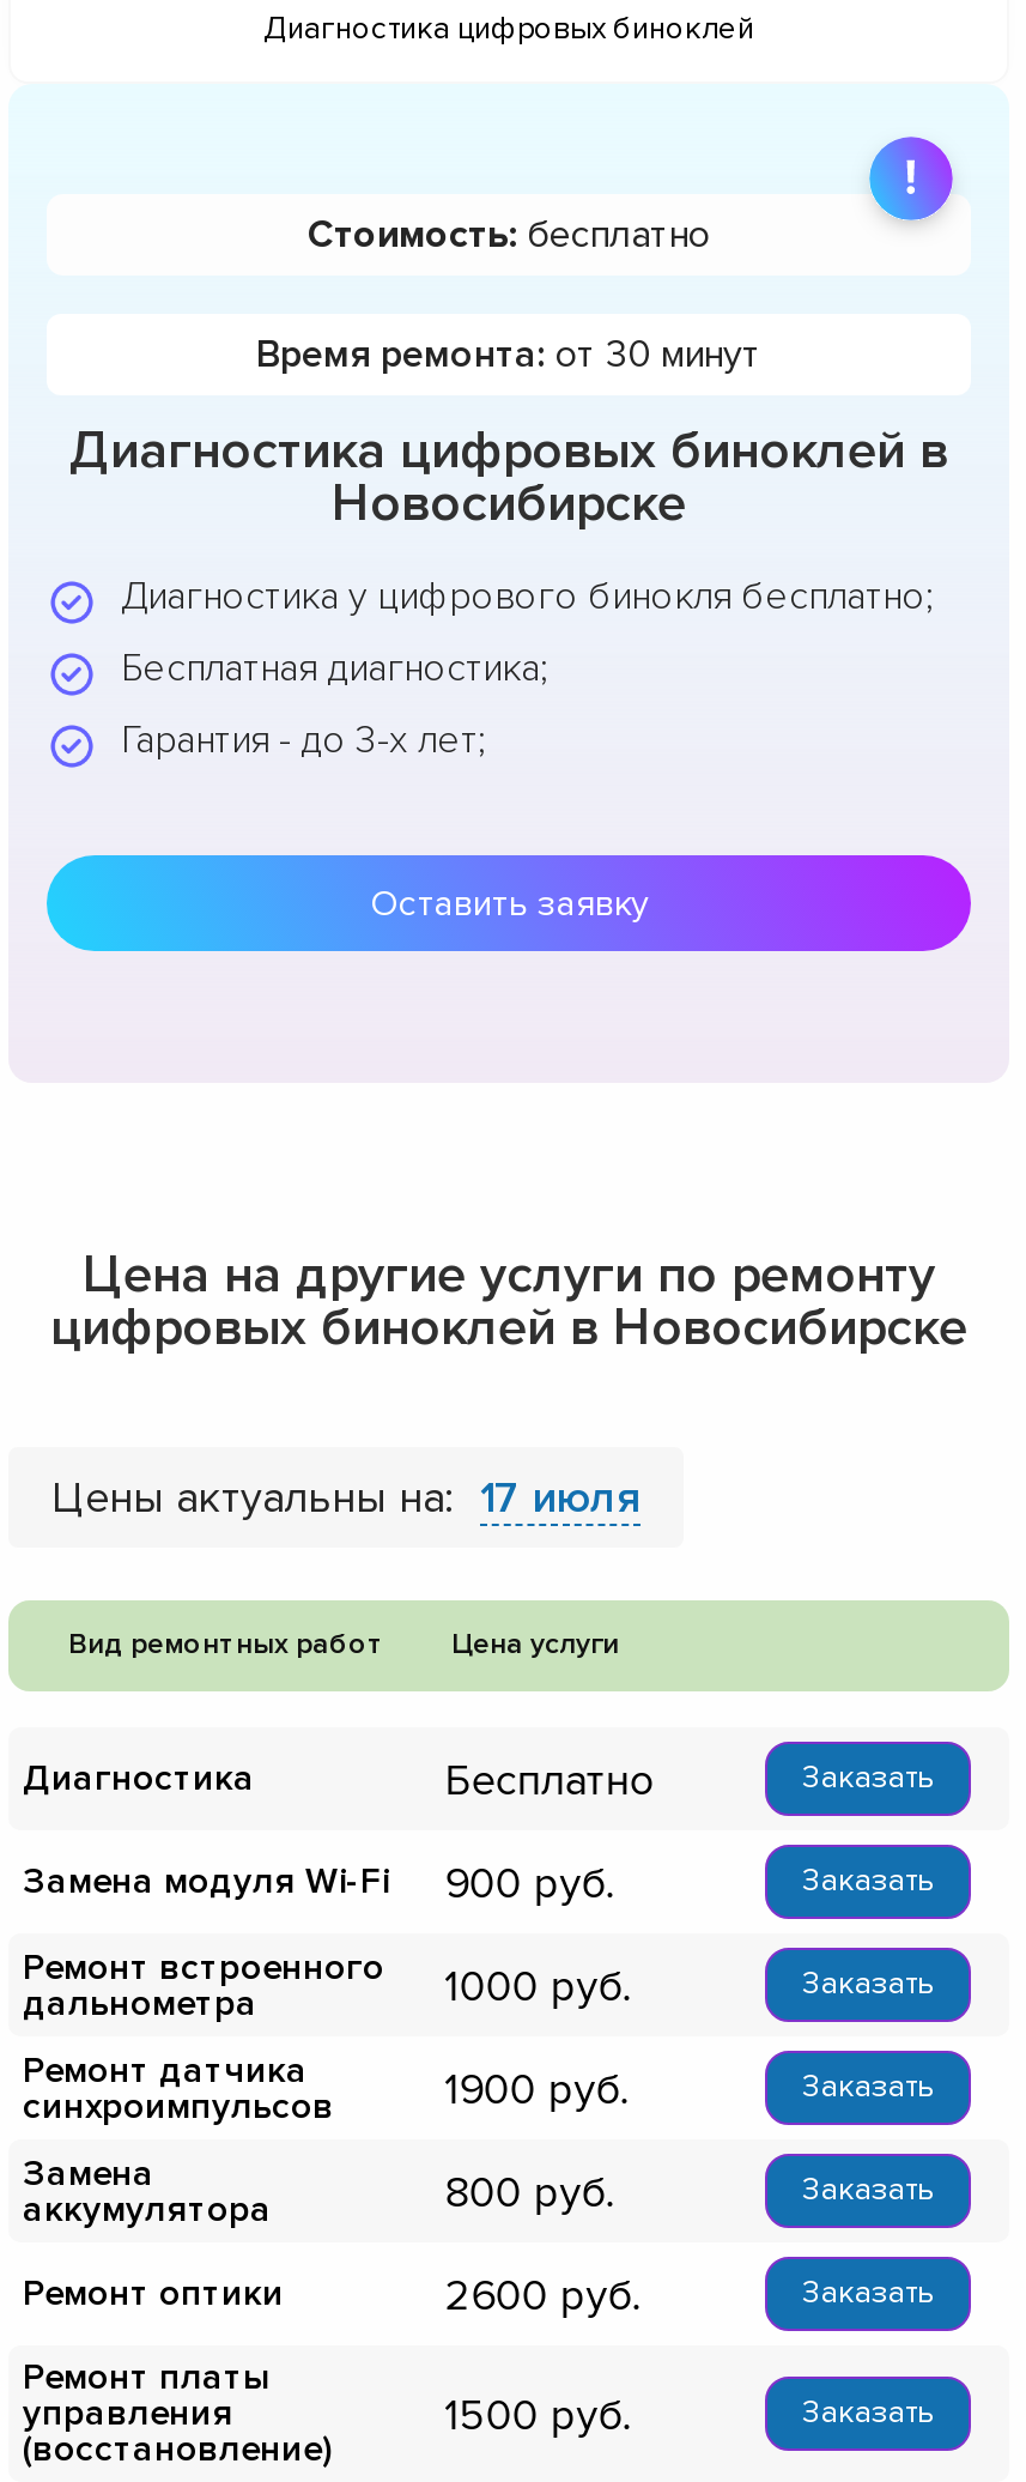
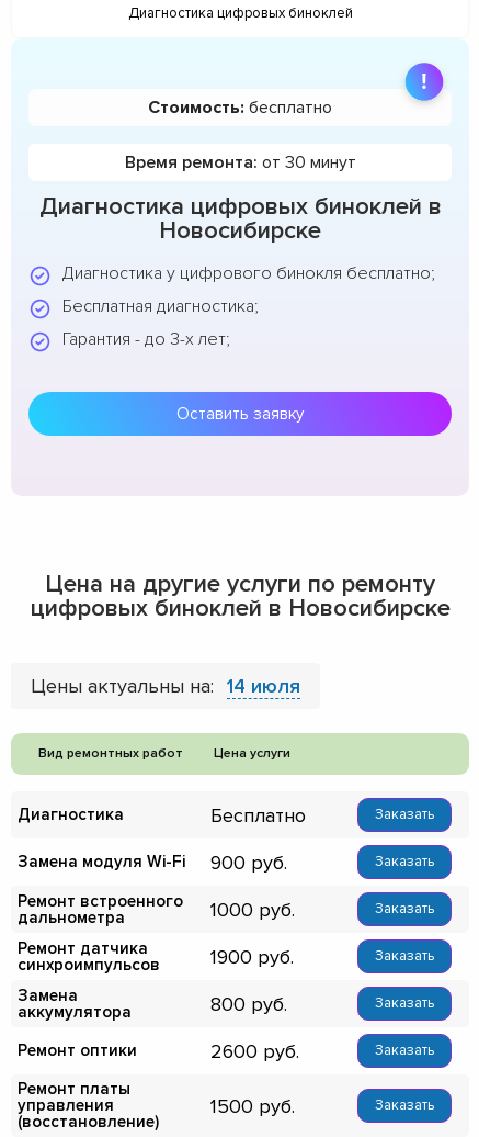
[51,1472,641,1524] Цены актуальны на: 17 июля -> [31,674,300,698] Цены актуальны на: 14 июля

